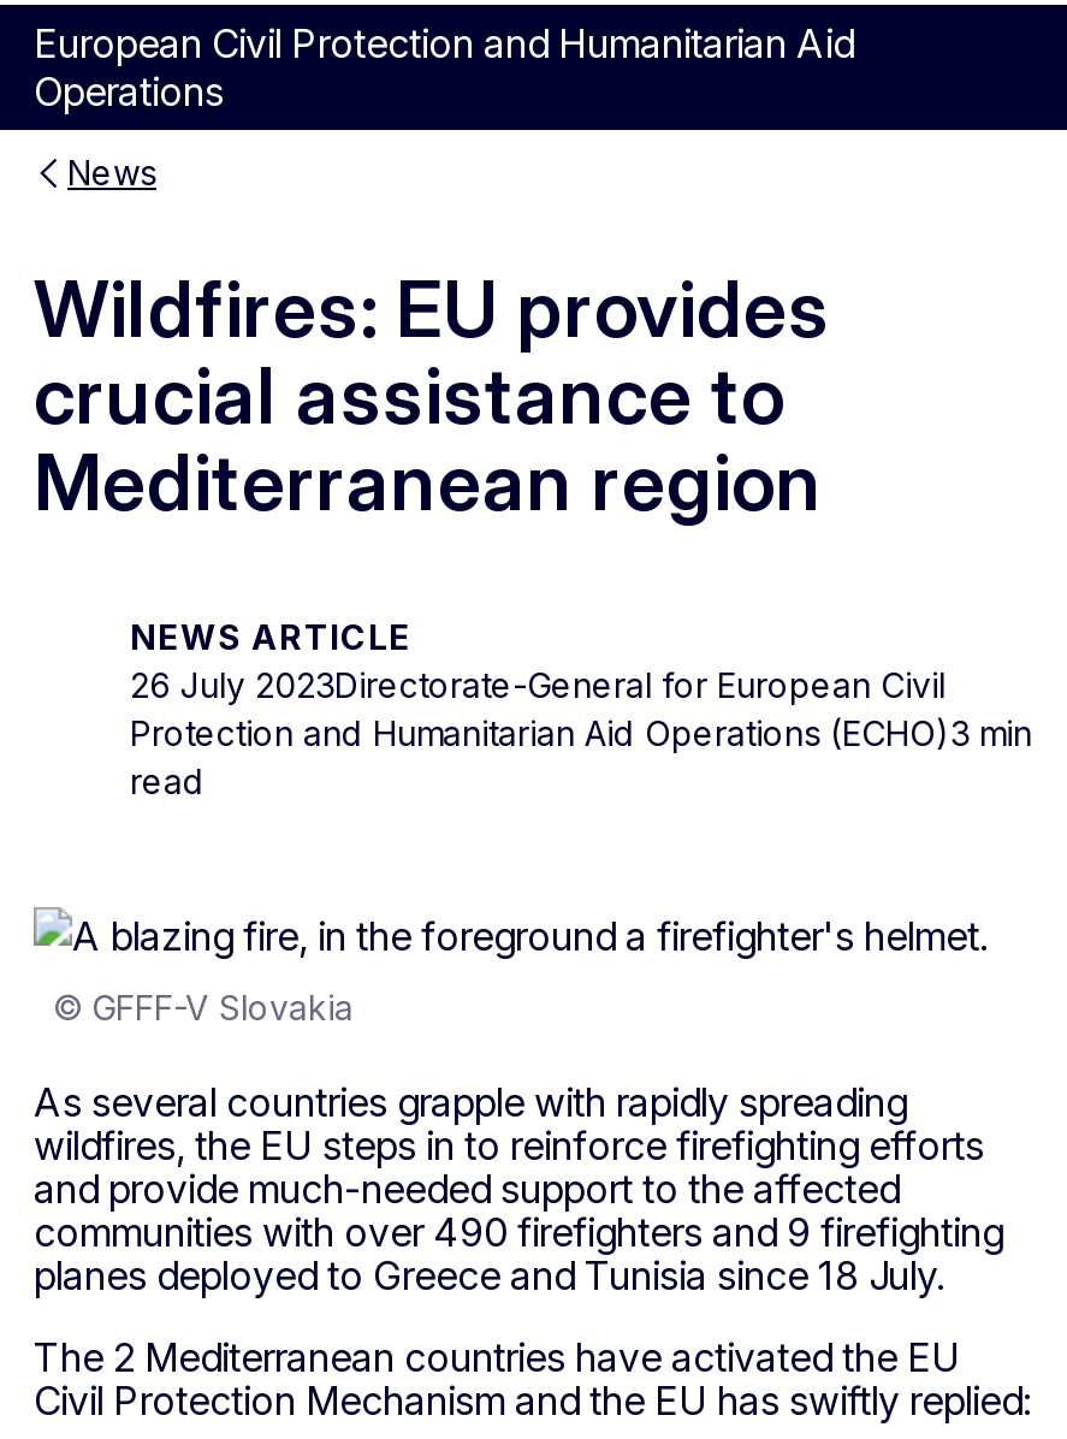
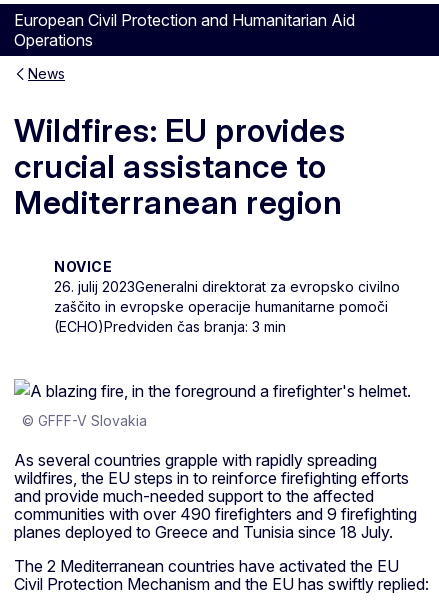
[130,616,1032,801] NEWS ARTICLE | 26 July 2023Directorate-General for European Civil | Protection and Humanitarian Aid Operations (ECHO) 3 min | read -> [54,258,400,335] NOVICE | 26. julij 2023Generalni direktorat za evropsko civilno | zaščito in evropske operacije humanitarne pomoči | (ECHO) Predviden čas branja: 3 min

